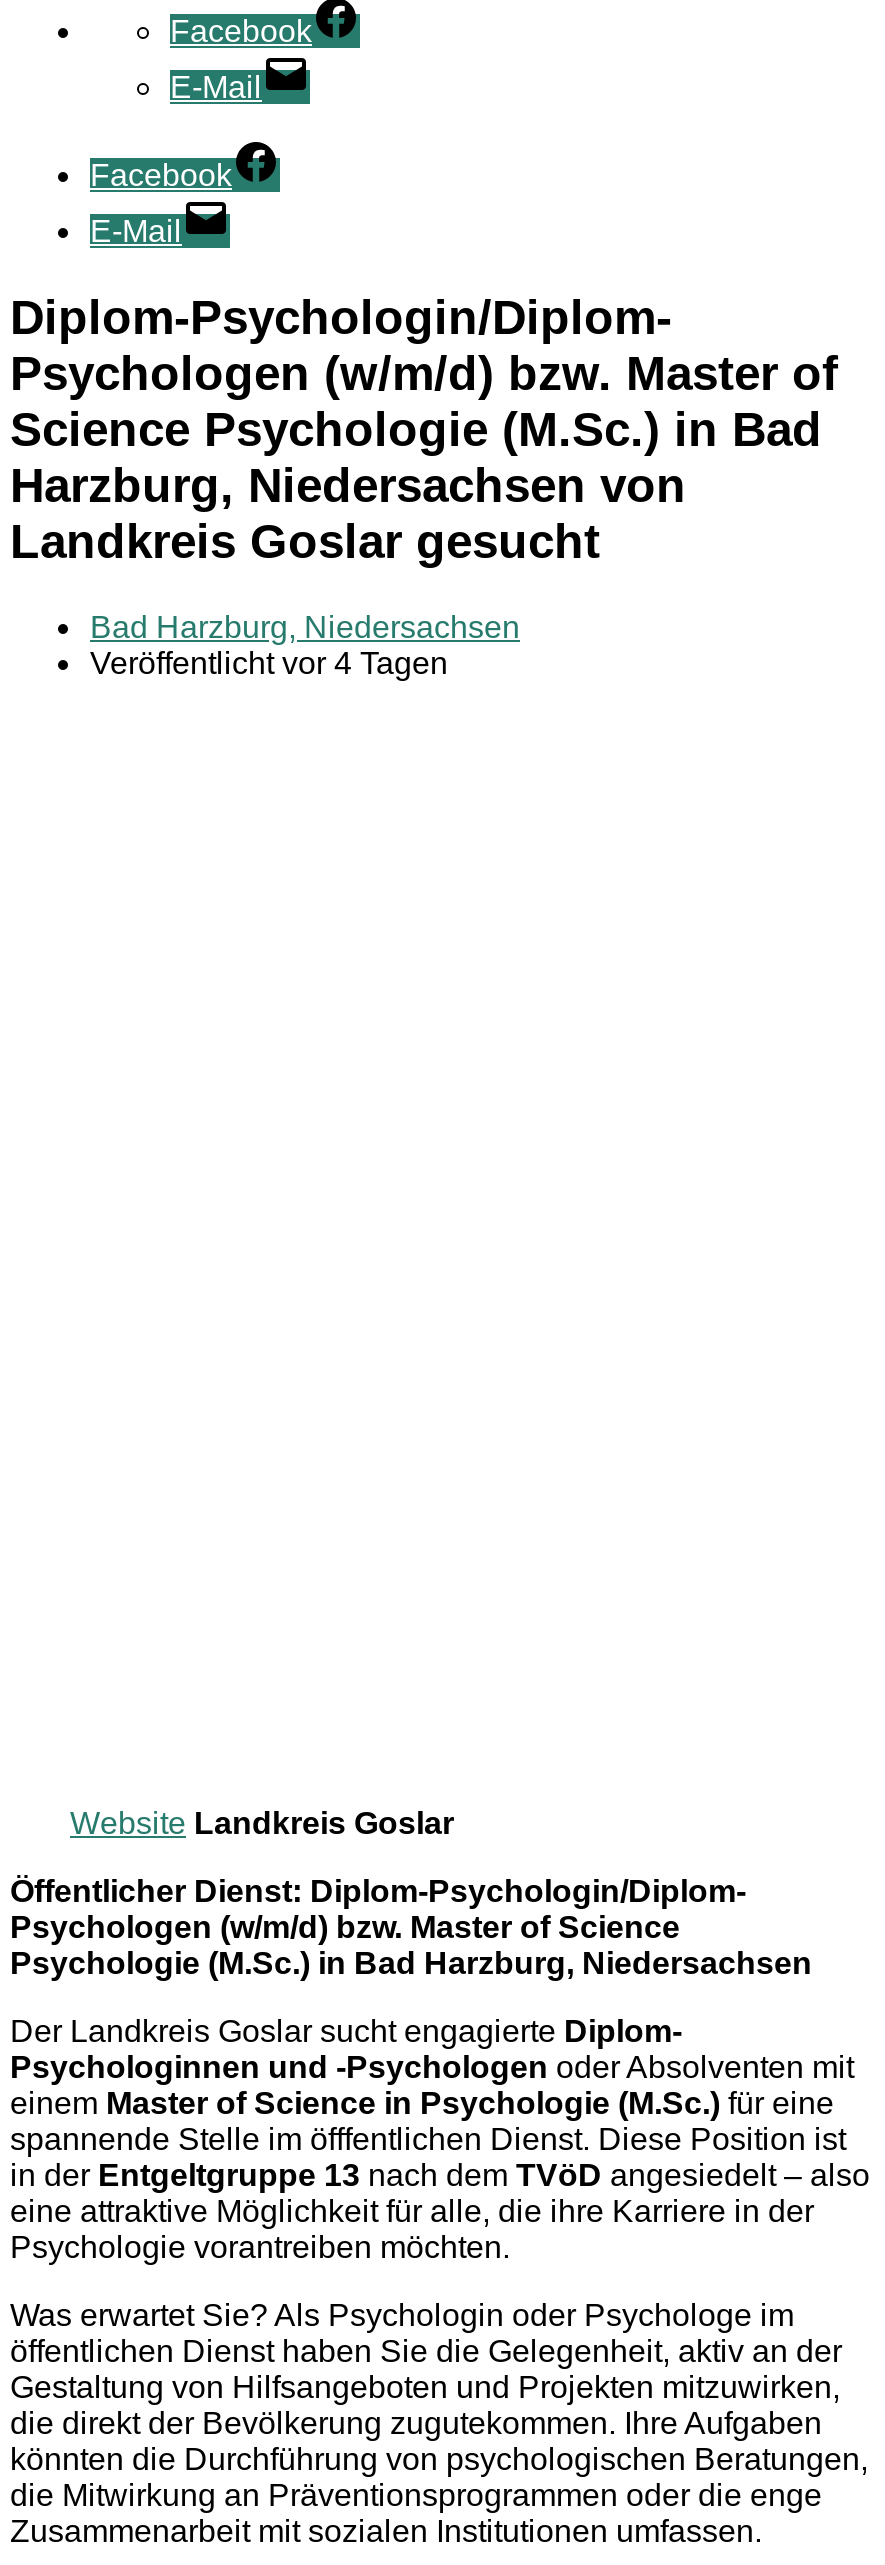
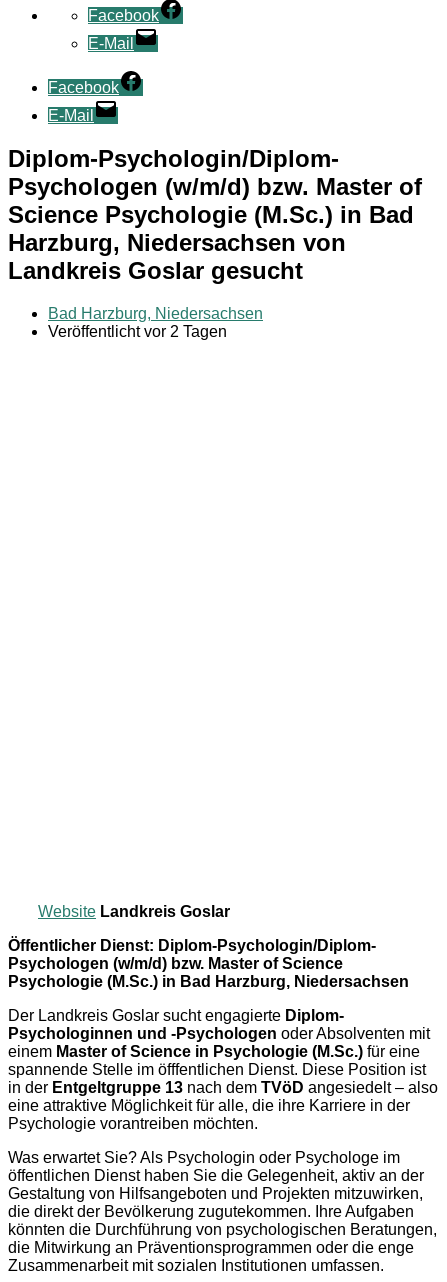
[90,646,448,680] Veröffentlicht vor 4 Tagen -> [48,323,227,340] Veröffentlicht vor 2 Tagen

